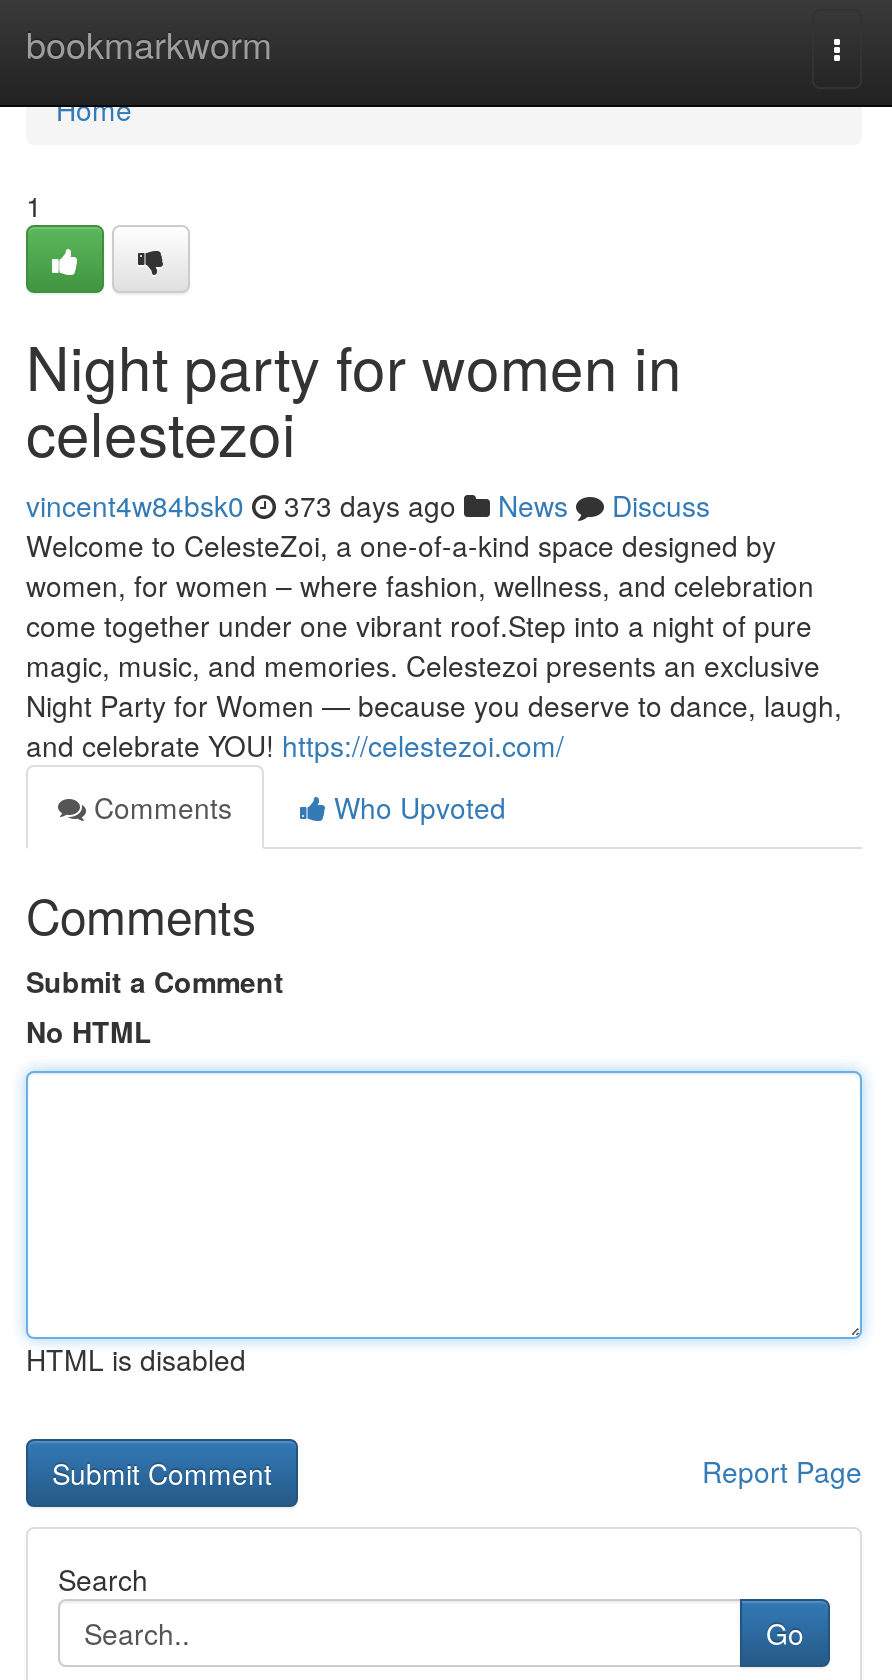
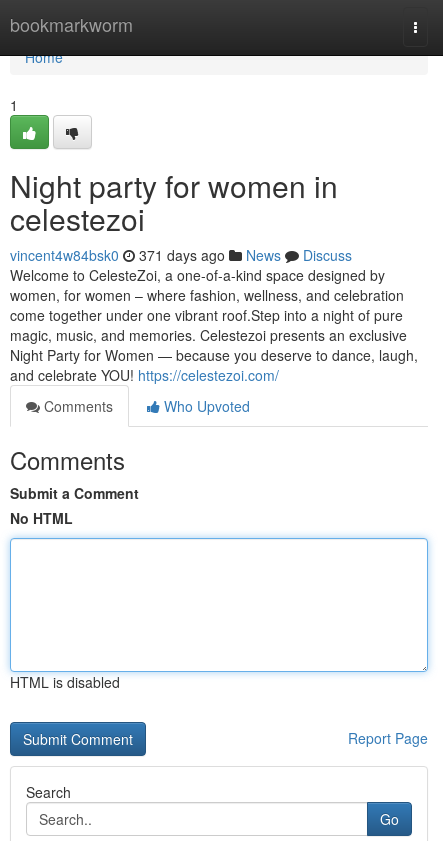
[26,485,710,525] vincent4w84bsk0 373 days ago News Discuss -> [10,245,352,265] vincent4w84bsk0 371 days ago News Discuss

